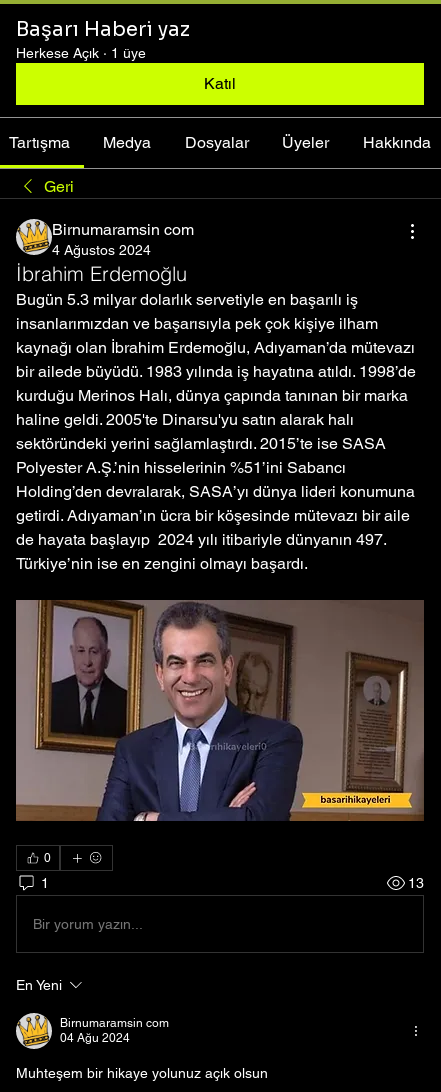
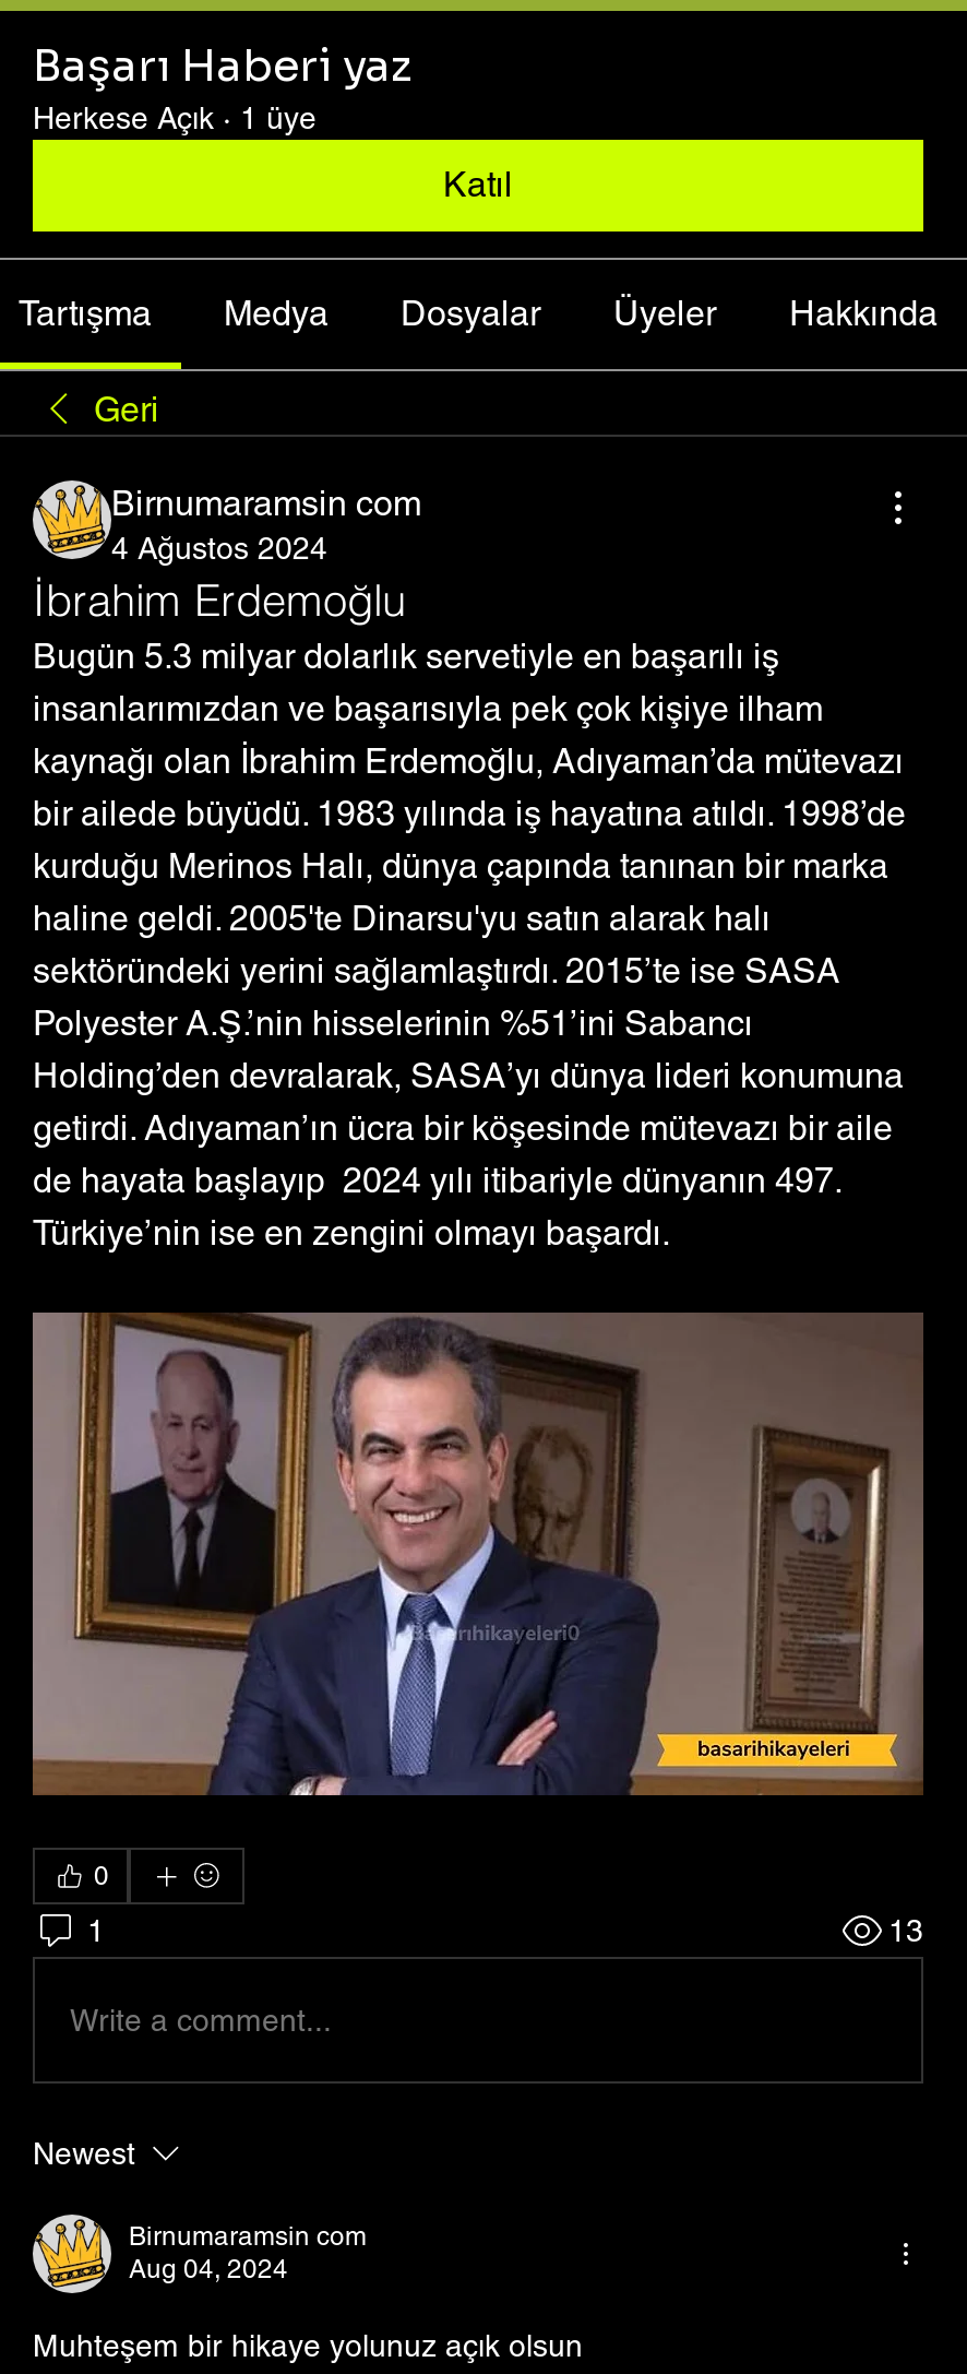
[33,916,143,932] Bir yorum yazın... -> [70,2003,332,2037] Write a comment...
[16,977,62,993] En Yeni -> [33,2137,135,2172] Newest
[60,1031,130,1045] 04 Ağu 2024 -> [129,2255,288,2285] Aug 04, 2024

